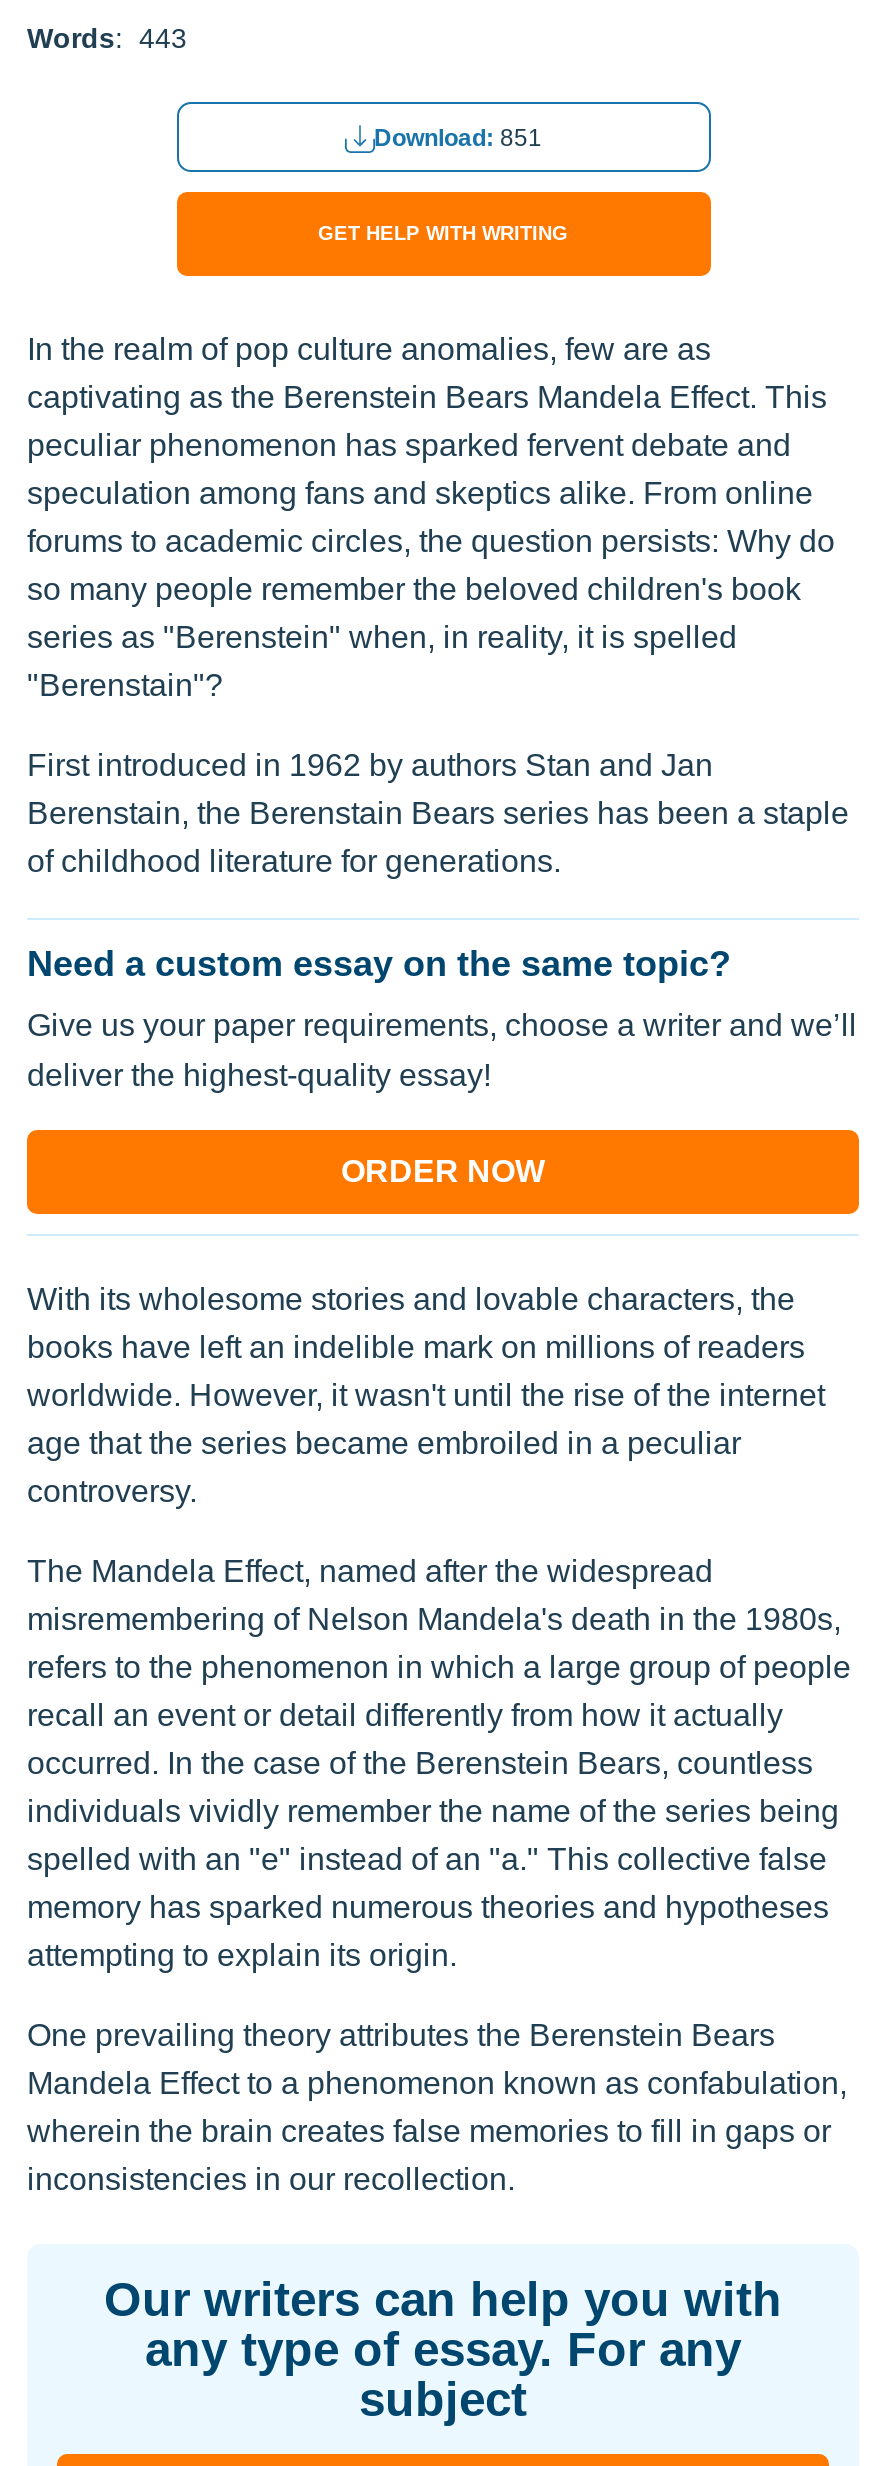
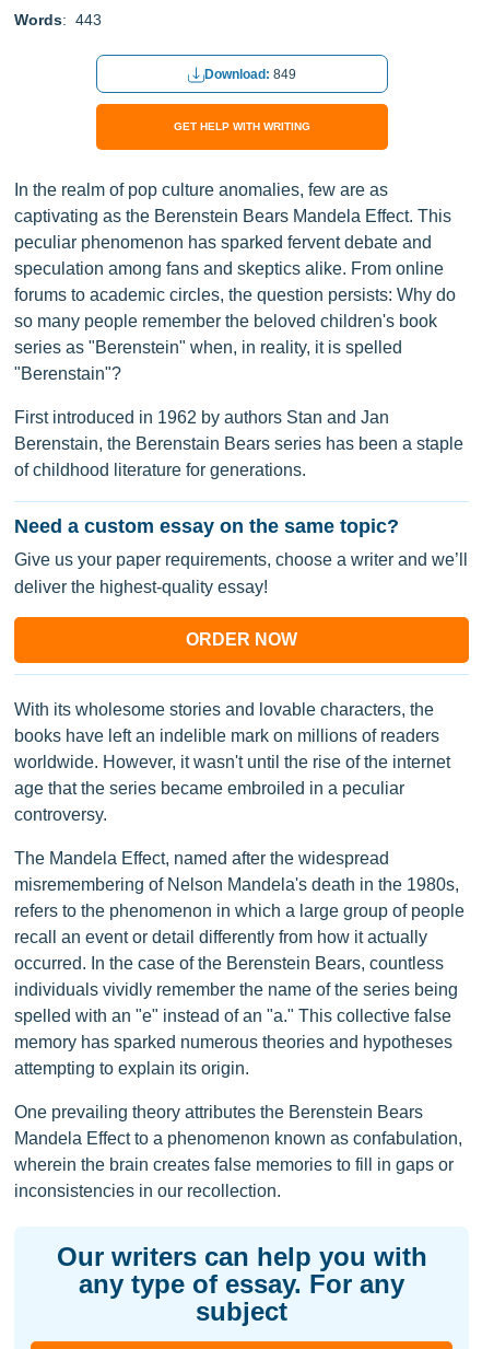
[374,125,542,153] Download: 851 -> [204,67,296,82] Download: 849

